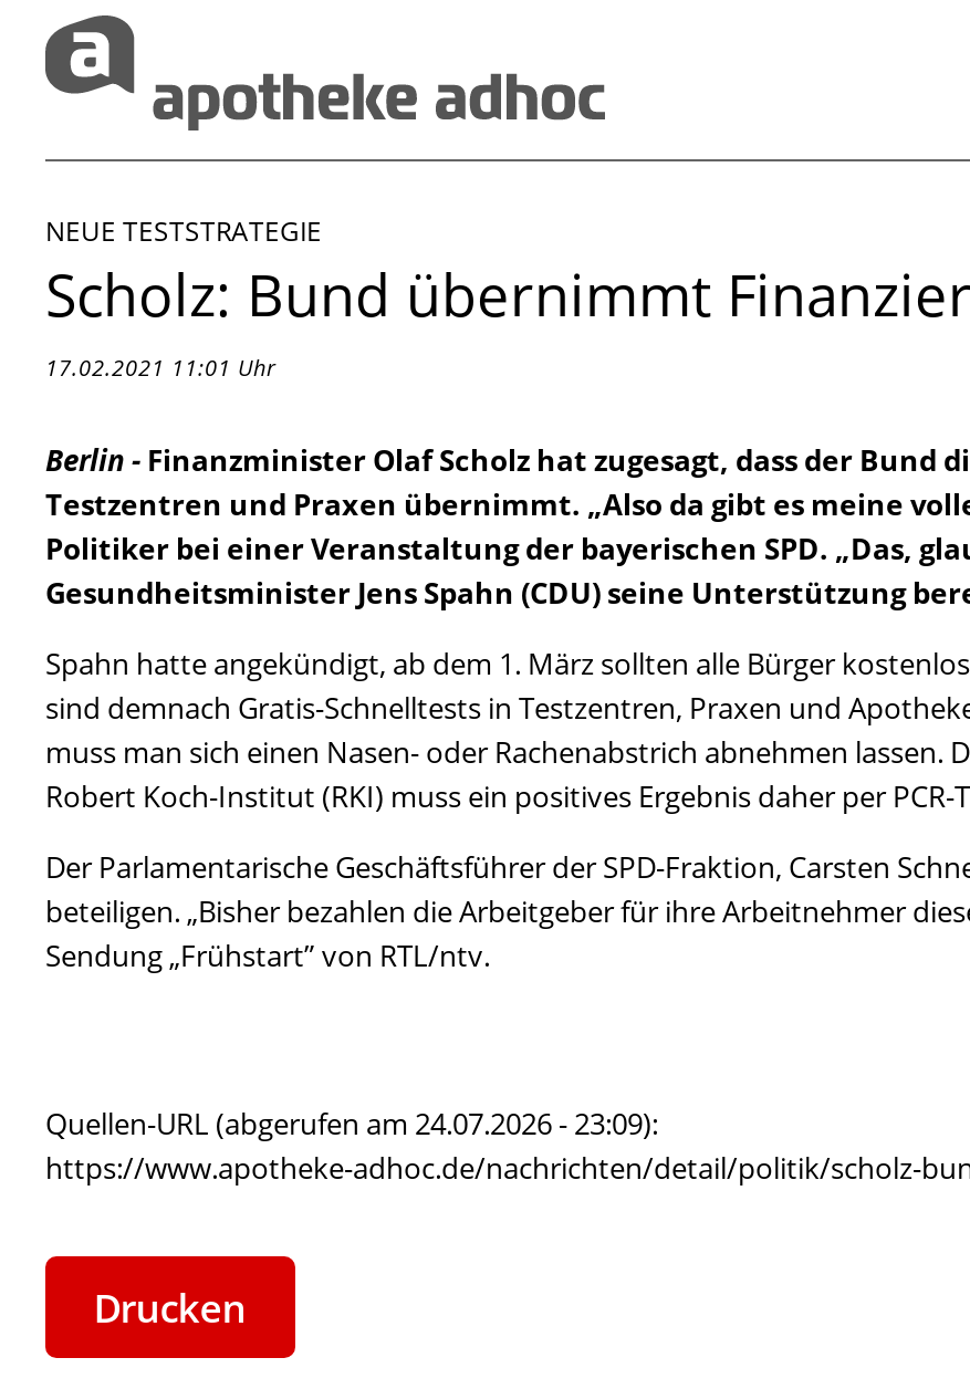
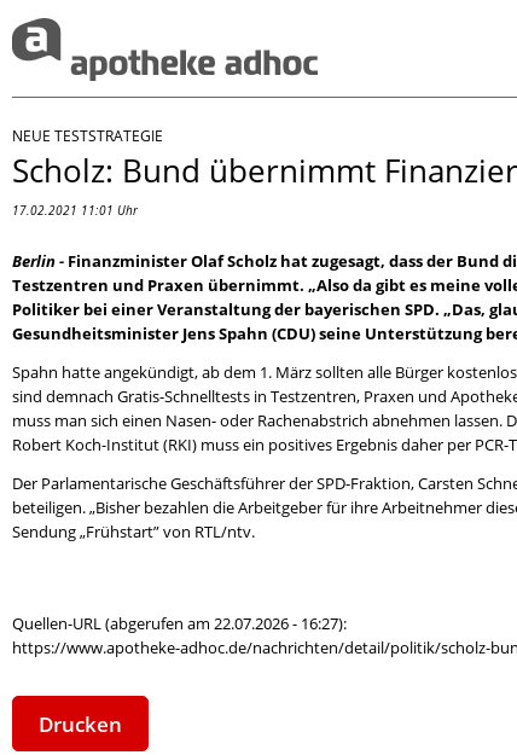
[45,1104,658,1143] Quellen-URL (abgerufen am 24.07.2026 - 23:09): -> [12,612,347,634] Quellen-URL (abgerufen am 22.07.2026 - 16:27):

